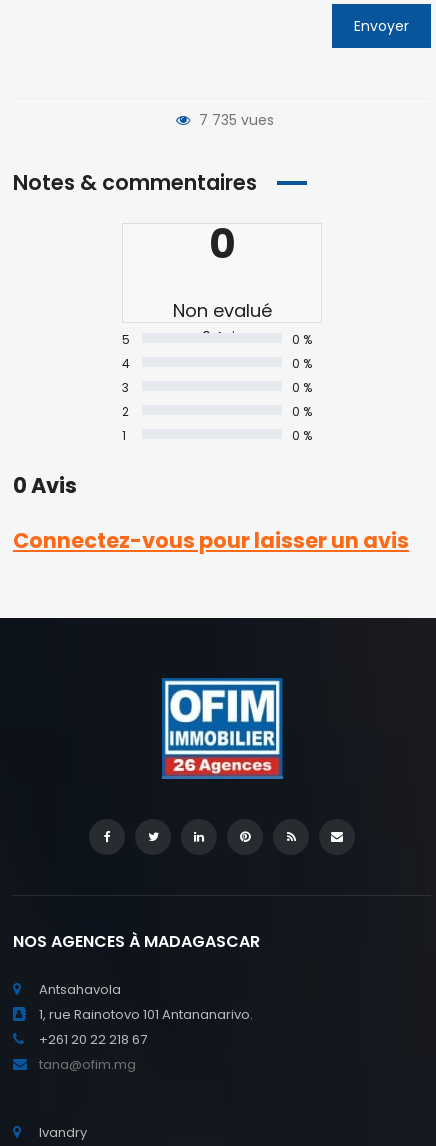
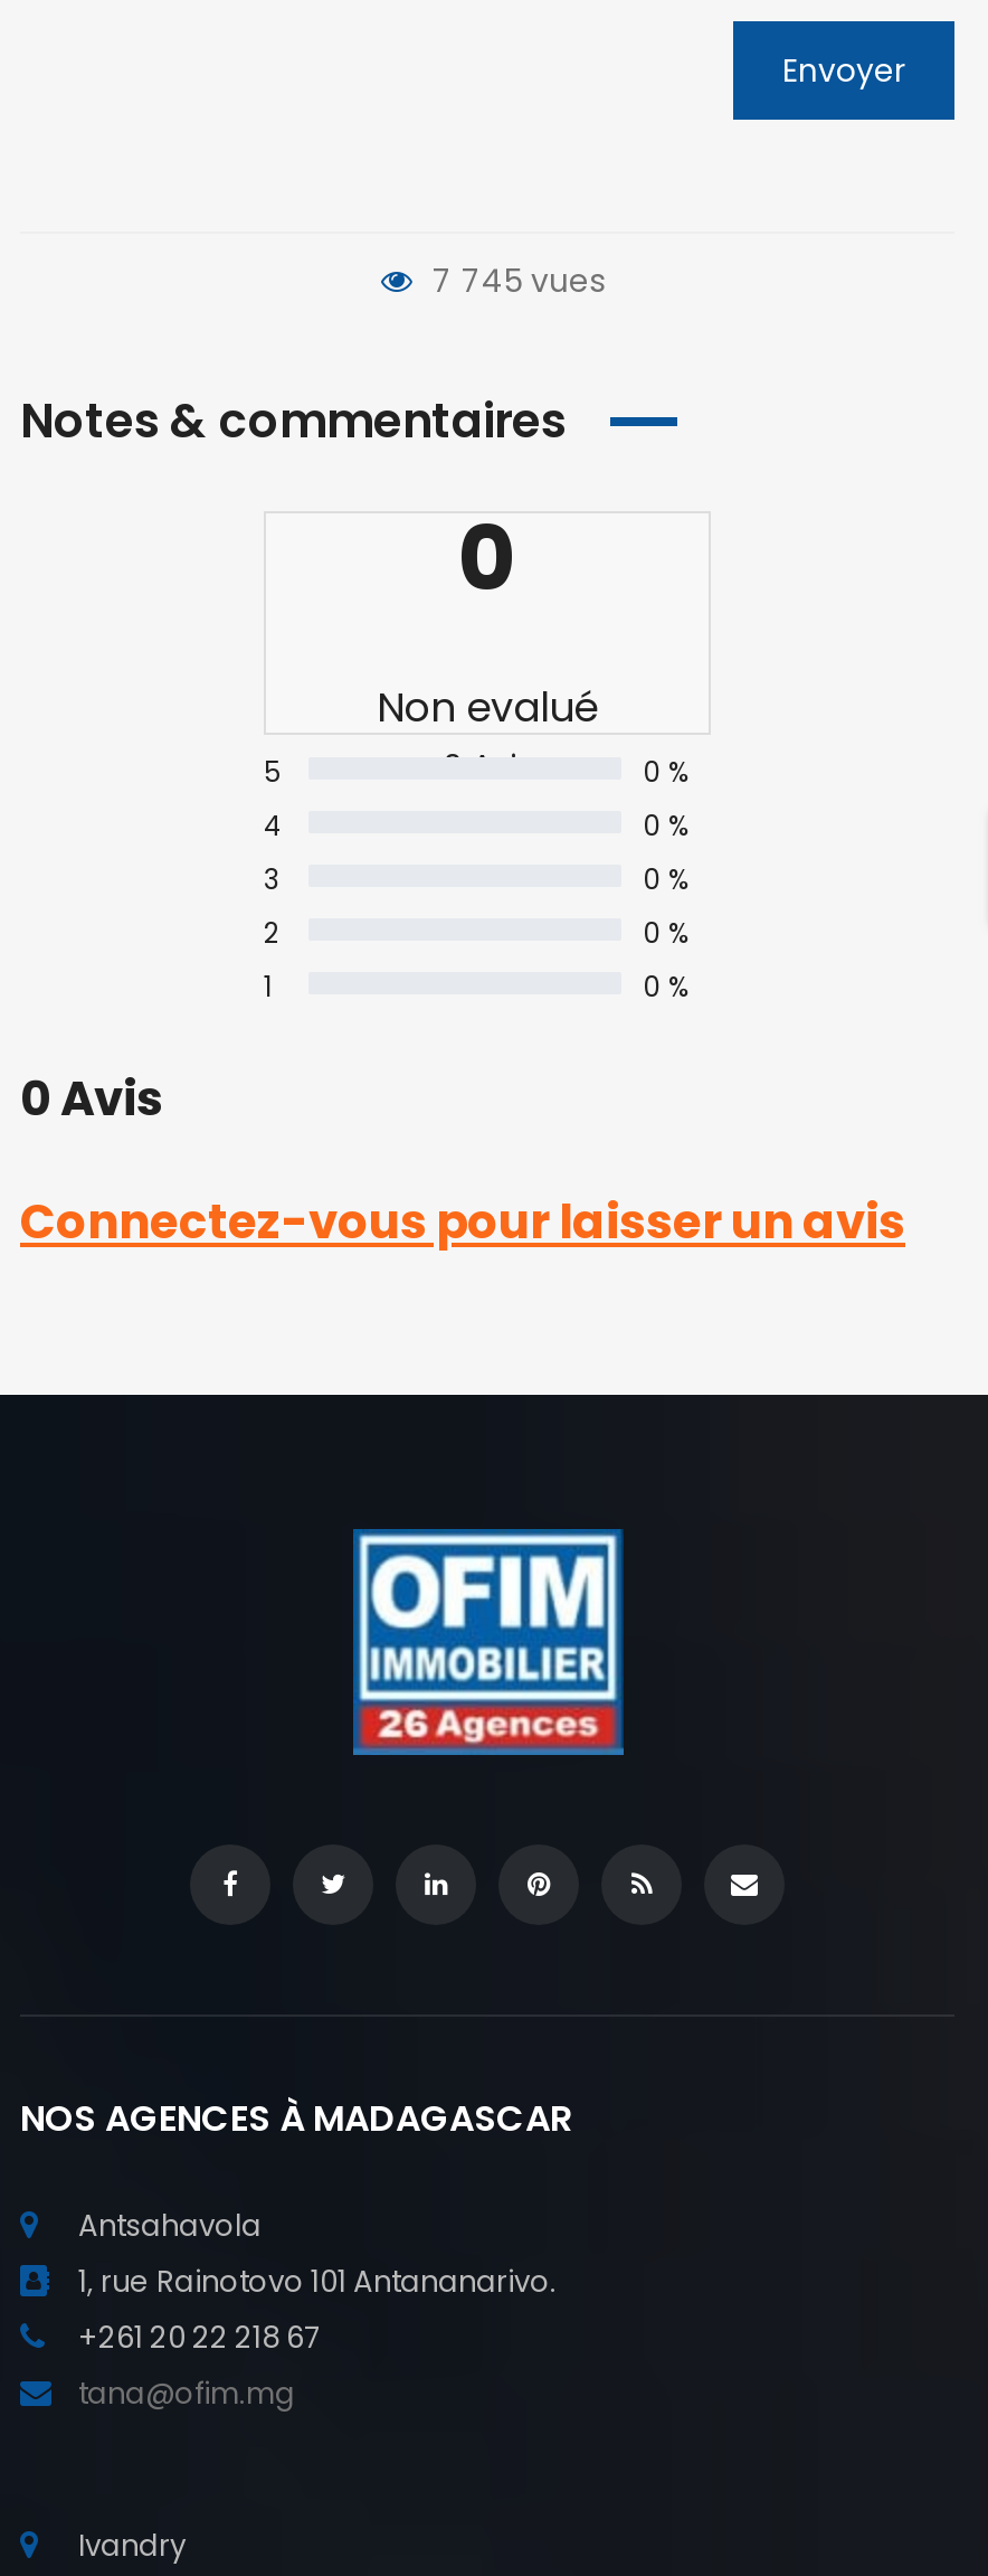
[194,110,273,130] 7 735 vues -> [424,258,605,303] 7 745 vues

